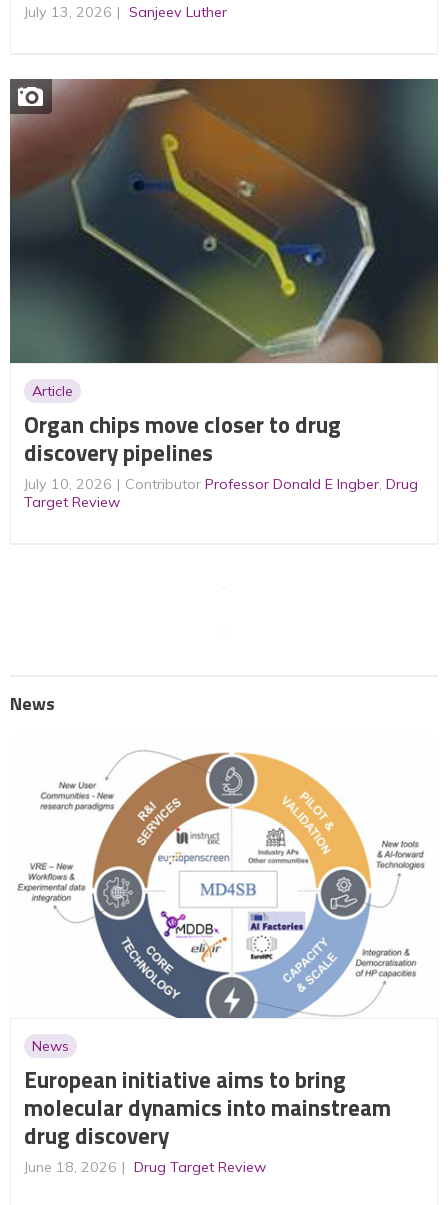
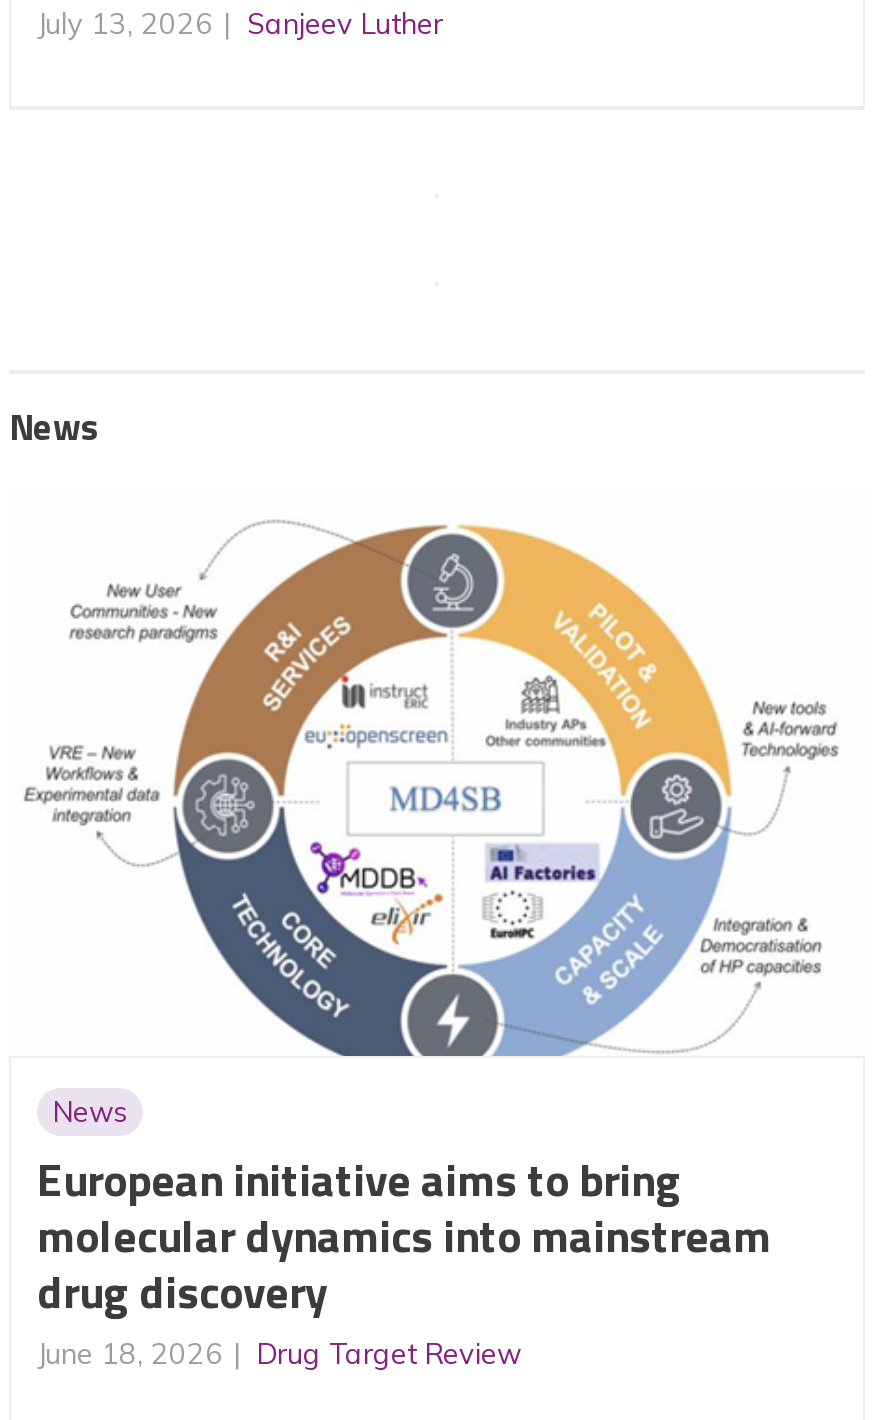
[9,78,439,511] [image] | Article | Organ chips move closer to drug | discovery pipelines | July 10, 2026 | Contributor Professor Donald E Ingber, Drug | Target Review -> none

